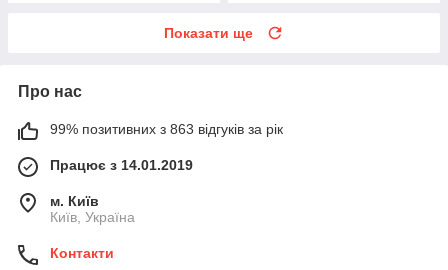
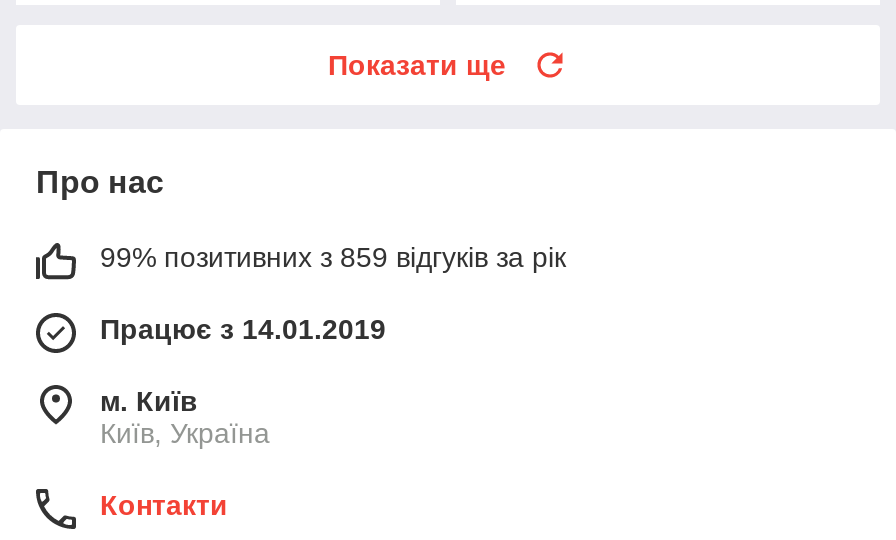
[50,121,283,137] 99% позитивних з 863 відгуків за рік -> [100,241,566,273] 99% позитивних з 859 відгуків за рік

